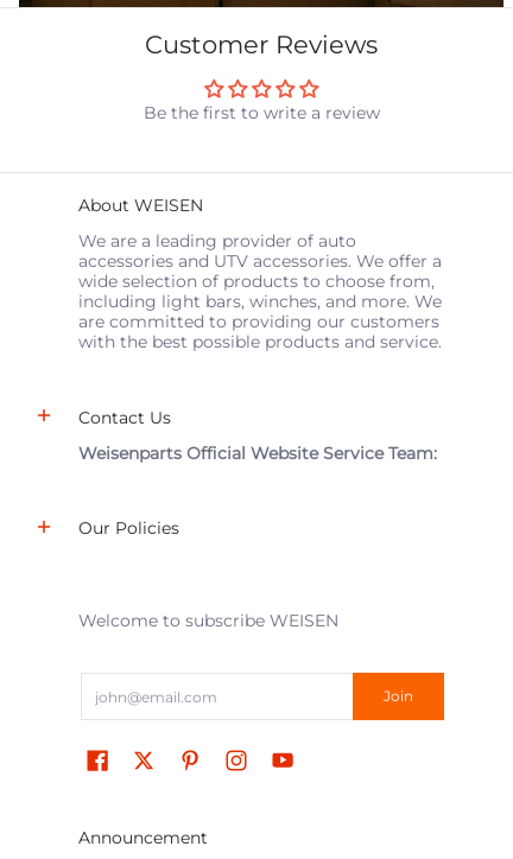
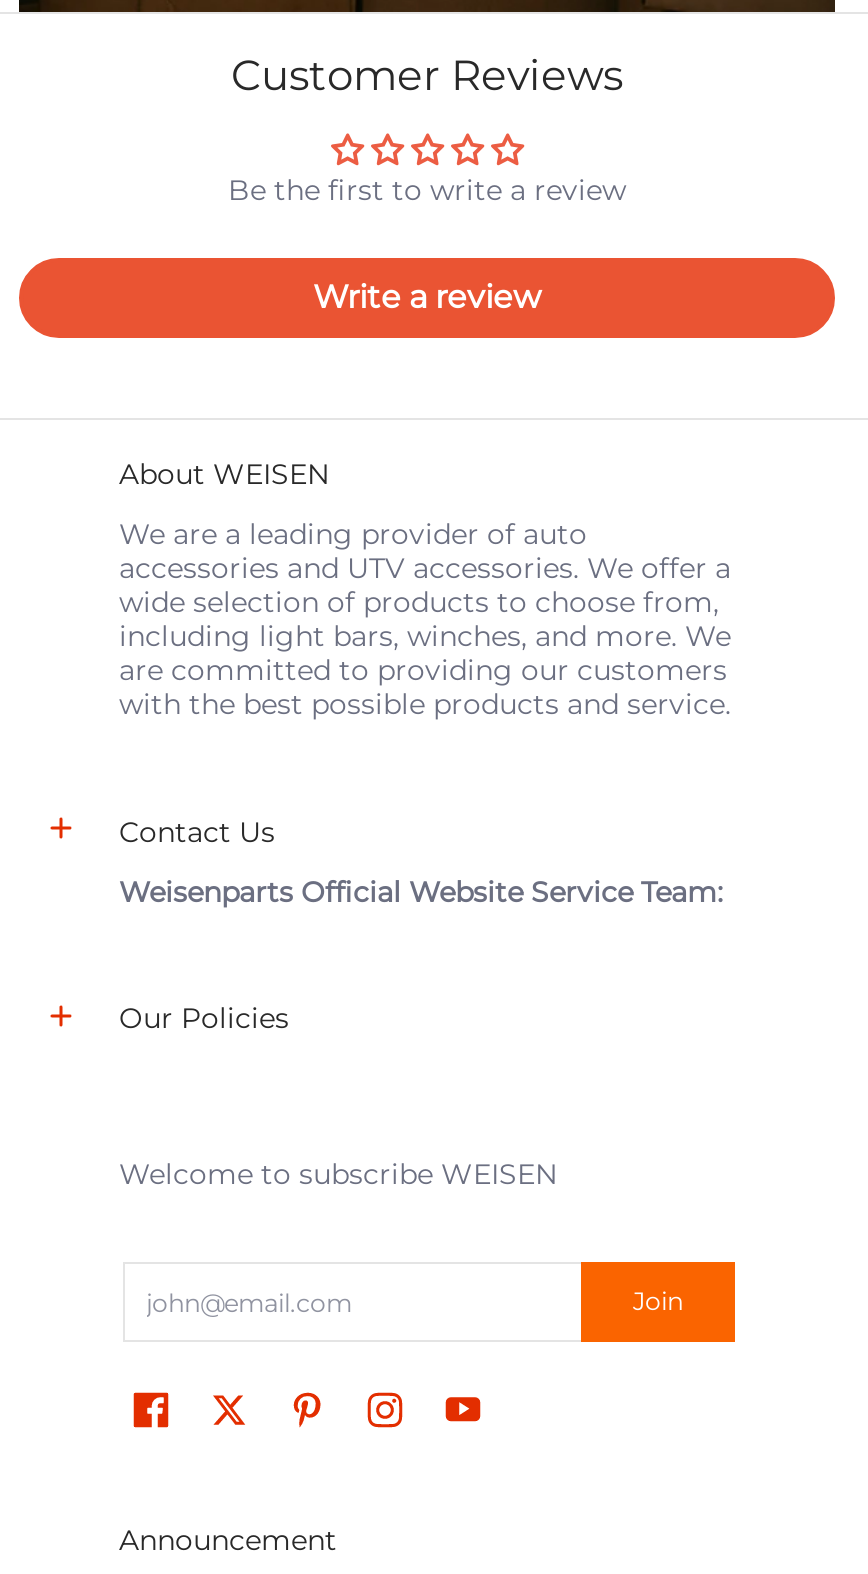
none -> [313,278,541,316] Write a review

